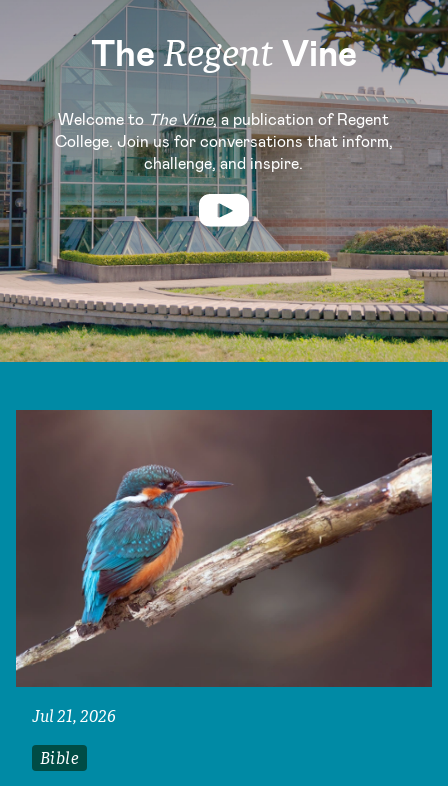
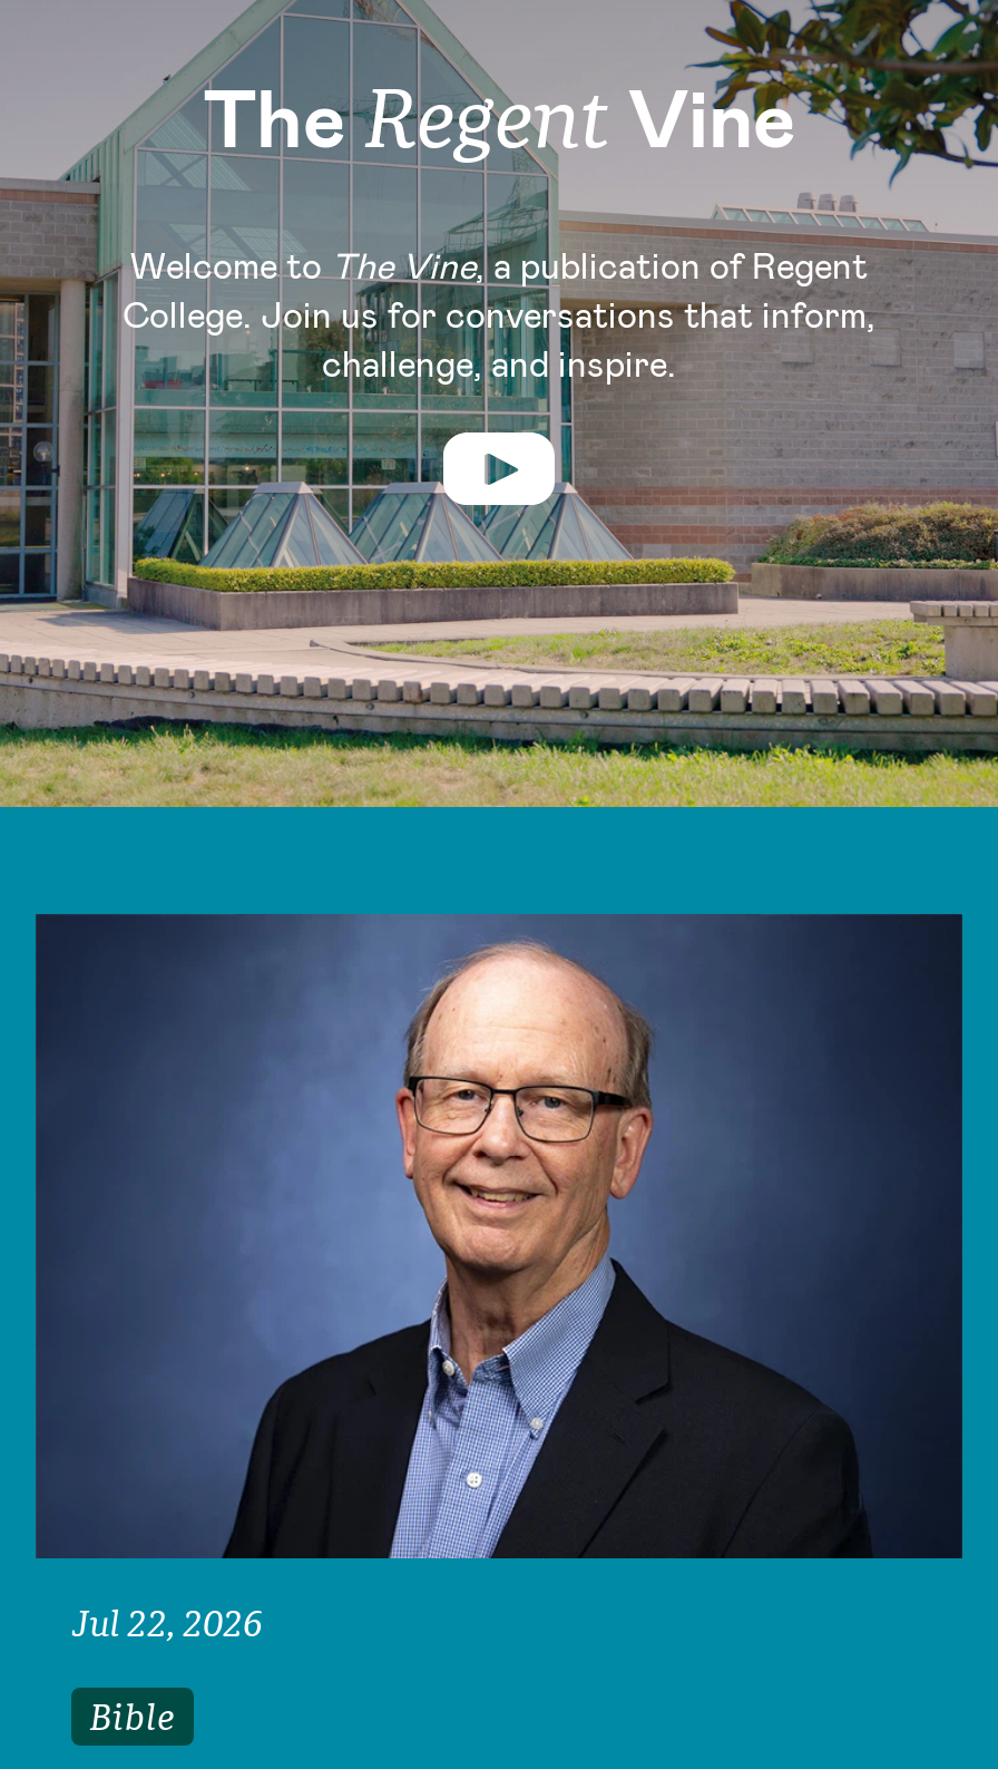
[15,410,433,726] [image] | Jul 21, 2026 -> [36,914,965,1645] [image] | Jul 22, 2026

